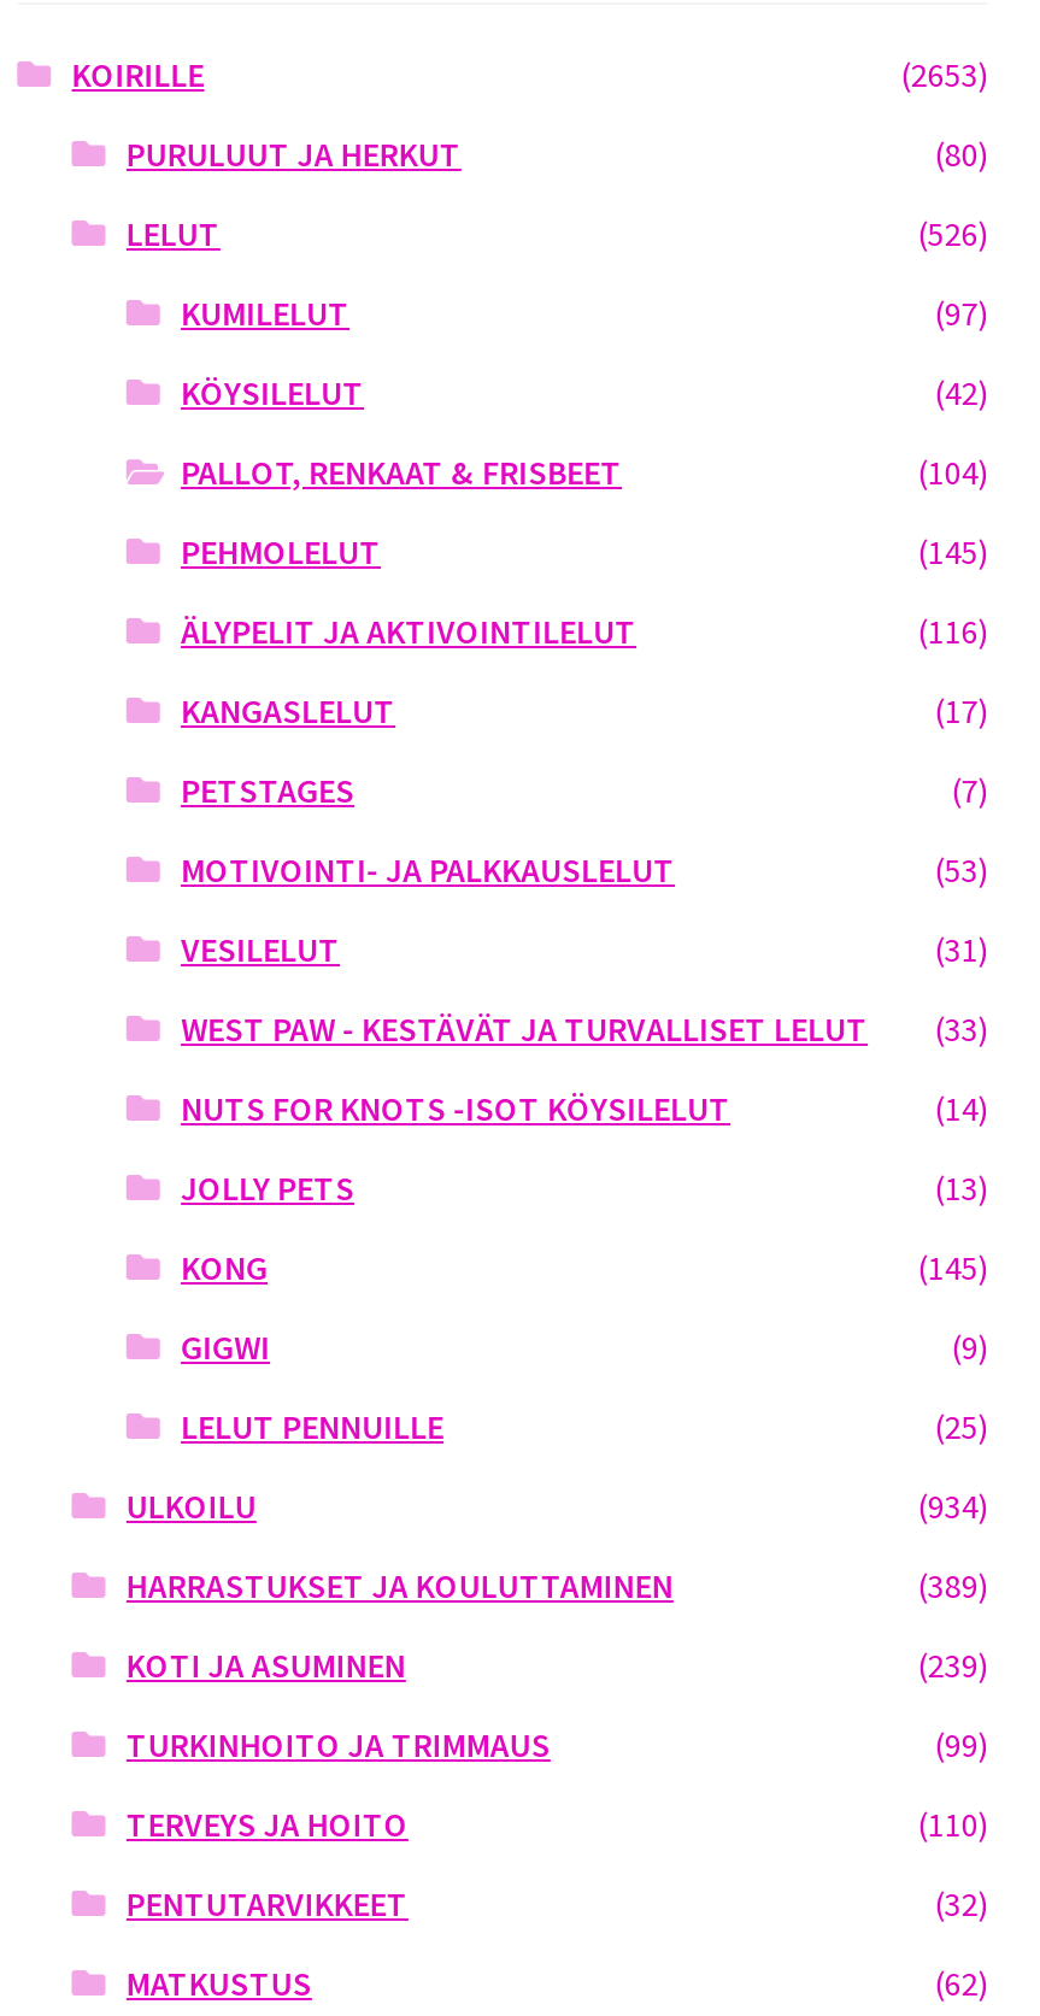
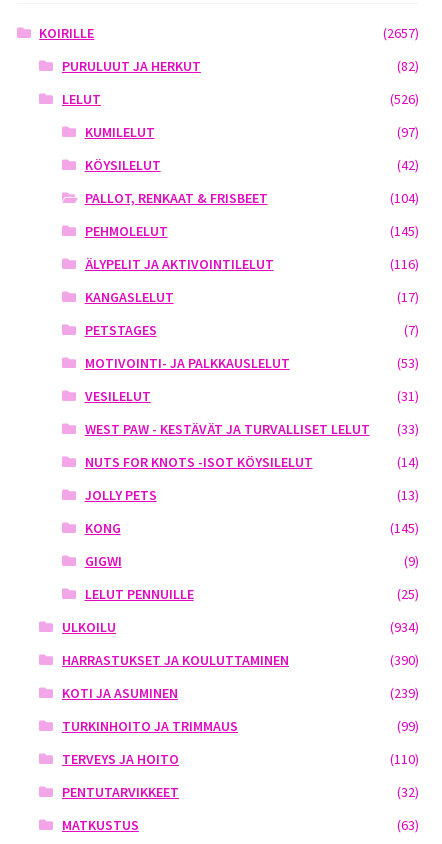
[901,53,988,96] (2653) -> [383,24,419,42] (2657)
[935,132,988,176] (80) -> [397,57,419,75] (82)
[918,1564,988,1607] (389) -> [390,651,419,669] (390)
[935,1962,988,2005] (62) -> [397,816,419,834] (63)

